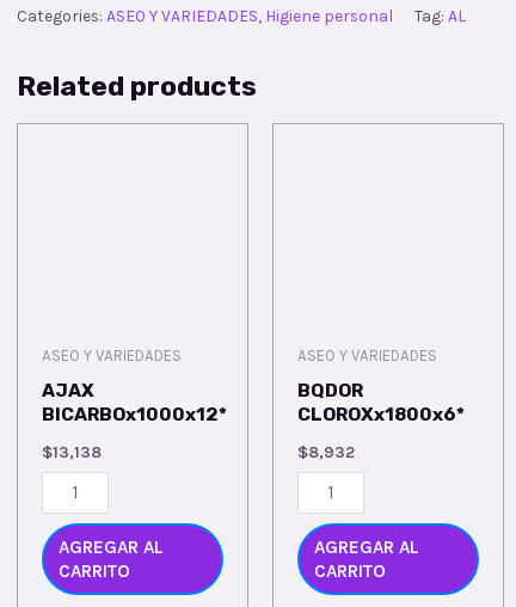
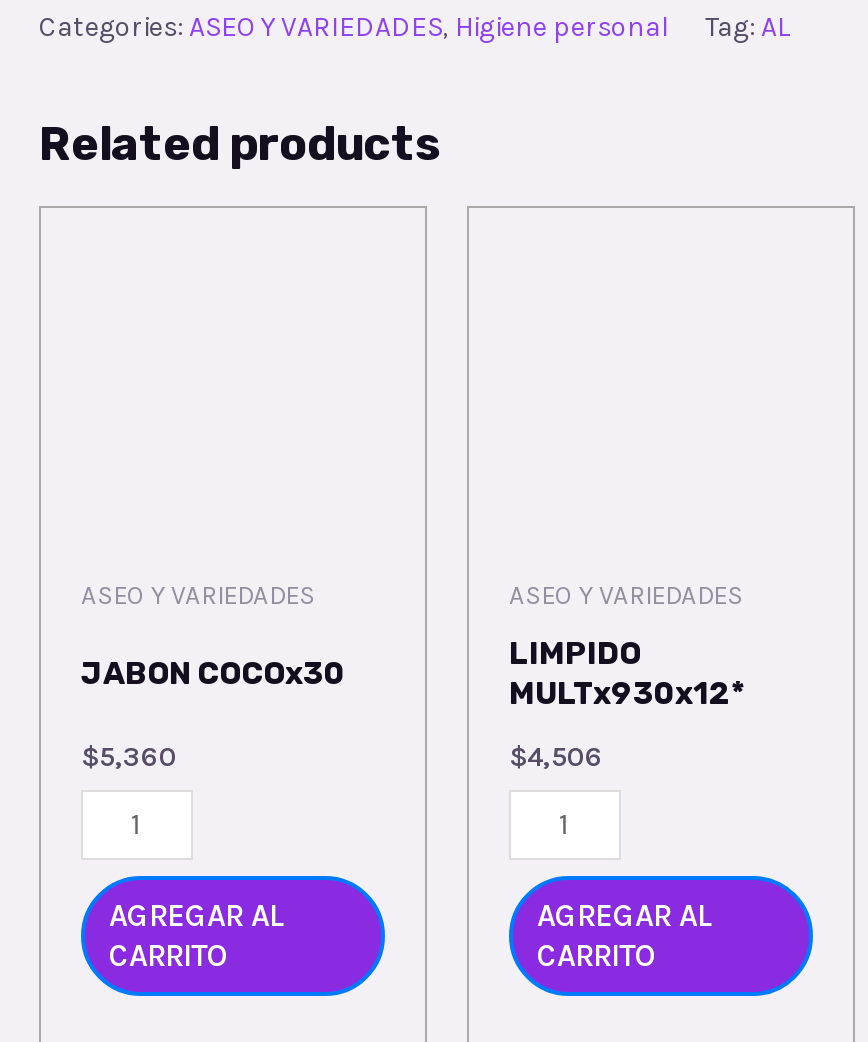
[42,380,227,425] AJAX | BICARBOx1000x12* -> [81,656,345,692] JABON COCOx30
[297,380,465,425] BQDOR | CLOROXx1800x6* -> [509,636,745,712] LIMPIDO | MULTx930x12*
[42,442,102,462] $13,138 -> [81,740,177,774] $5,360
[297,442,355,462] $8,932 -> [509,740,603,774] $4,506

